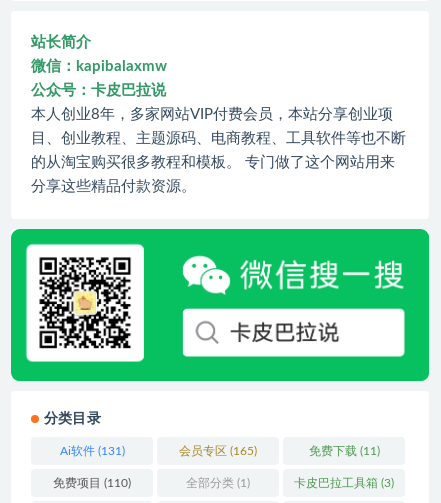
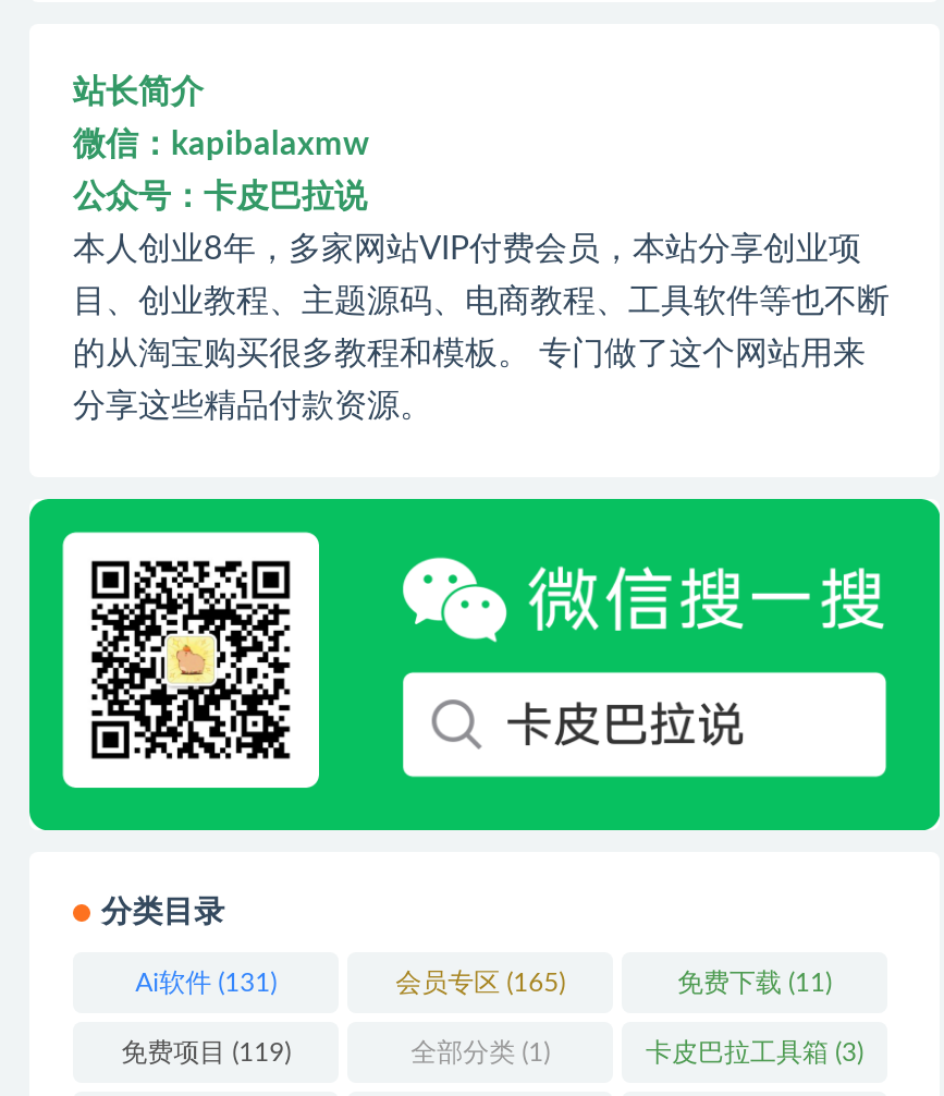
[53,477,131,489] 免费项目(110) -> [121,1040,291,1066] 免费项目(119)

